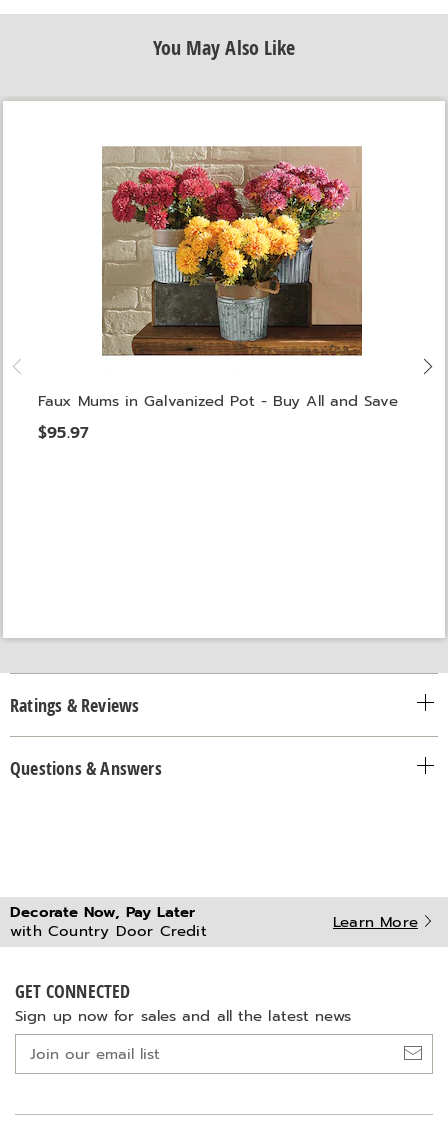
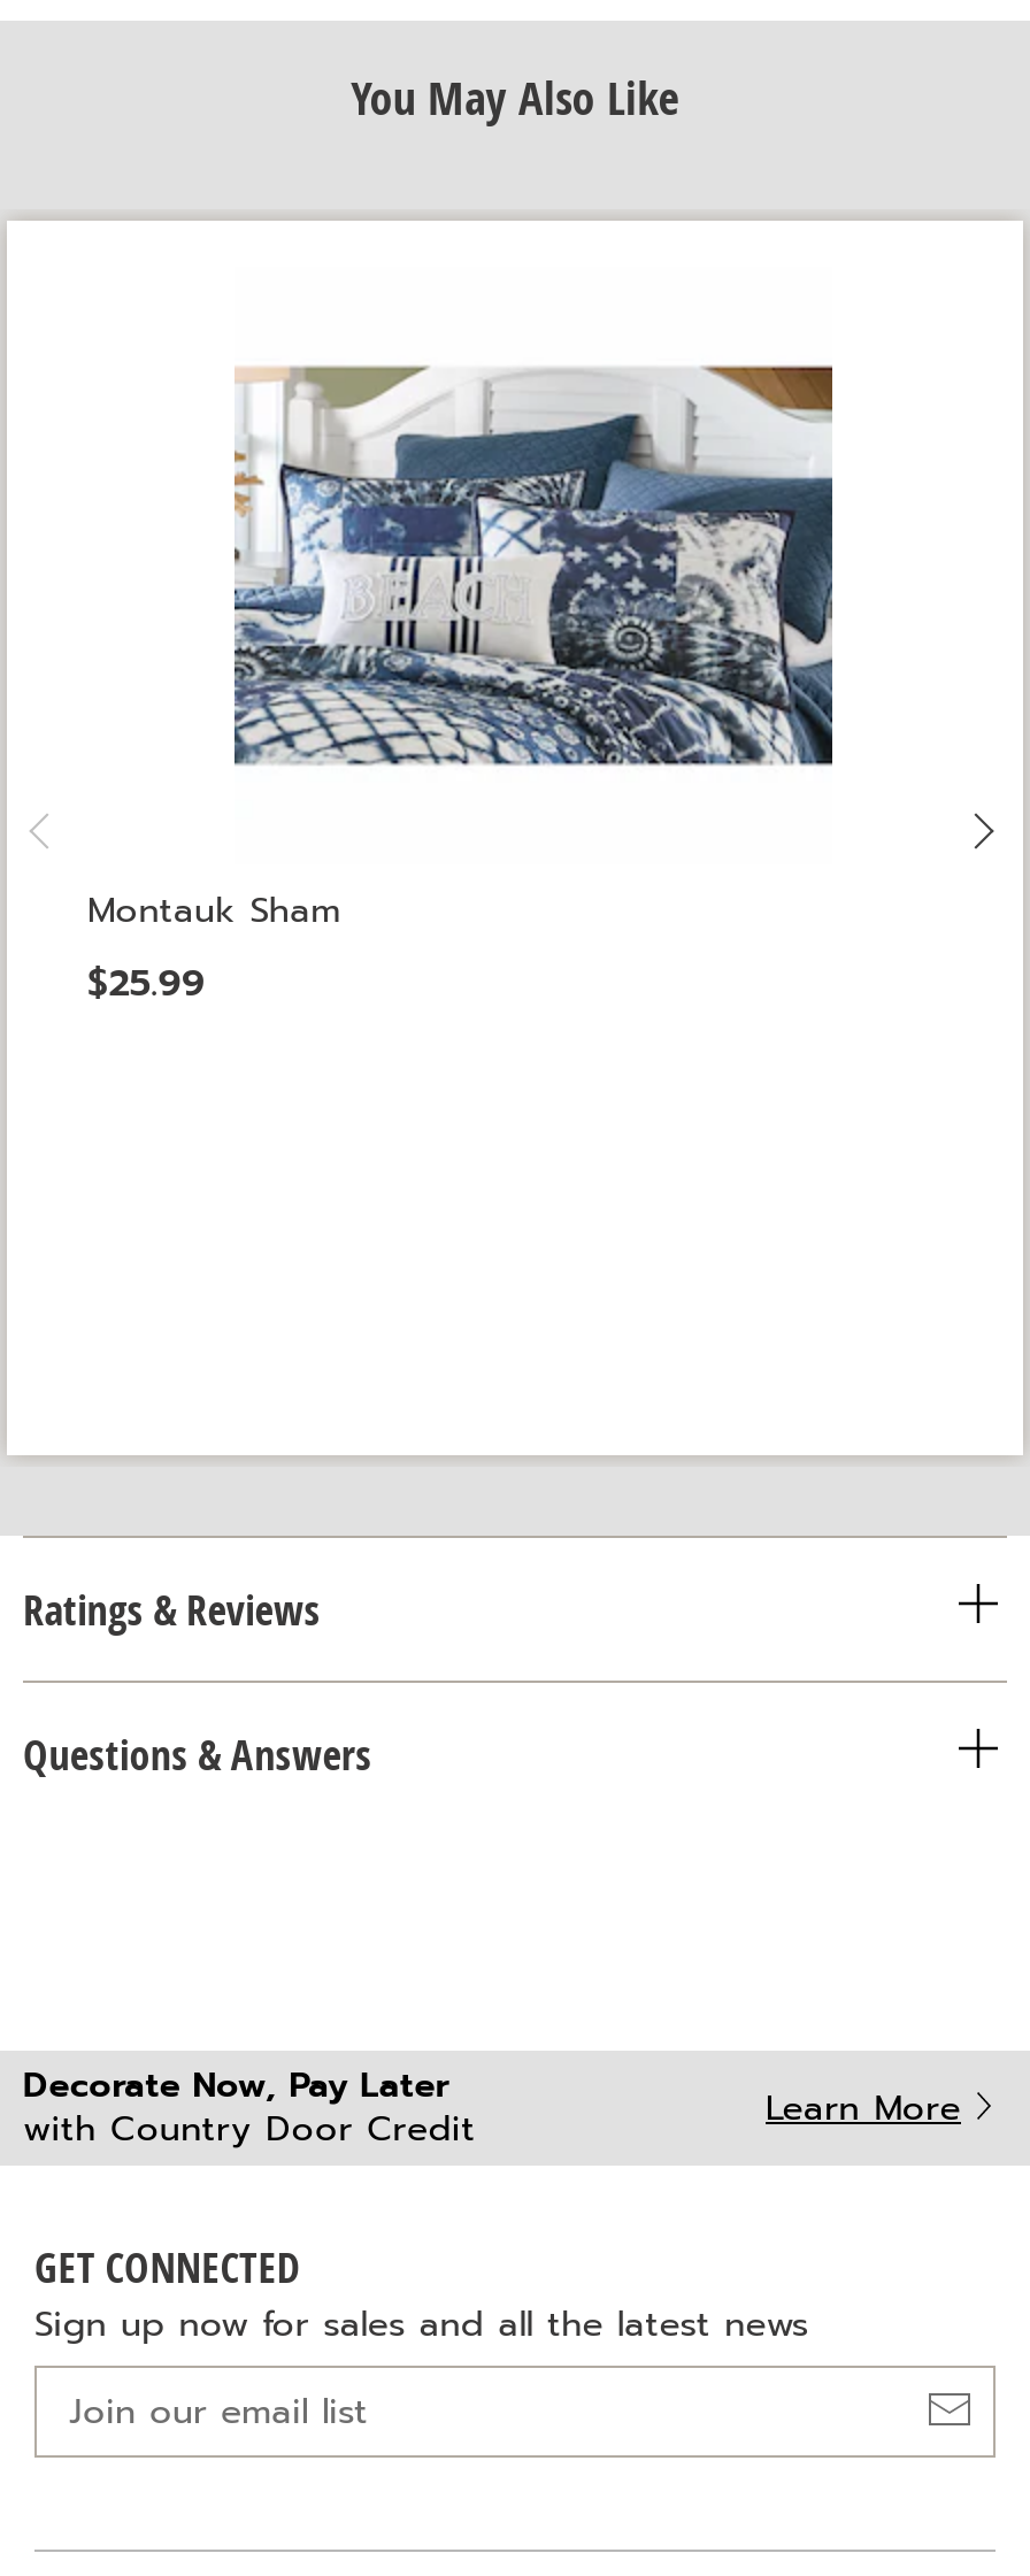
[38,145,398,444] [image] | Faux Mums in Galvanized Pot - Buy All and Save | $95.97 -> [87,324,835,1009] [image] | Montauk Sham | $25.99

